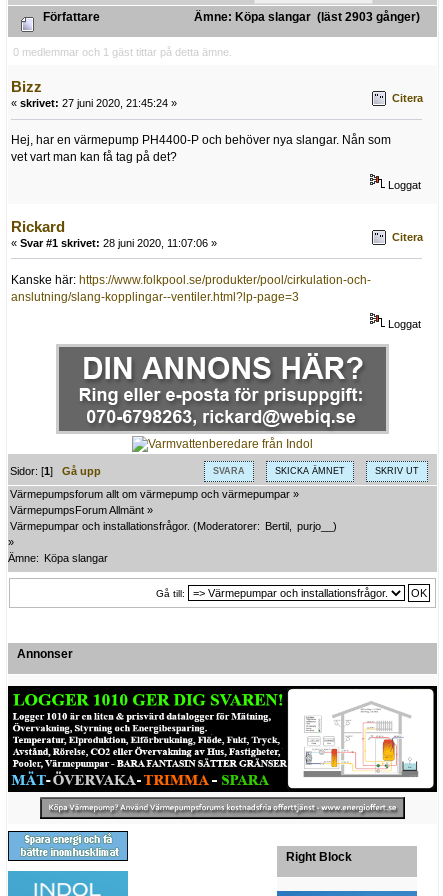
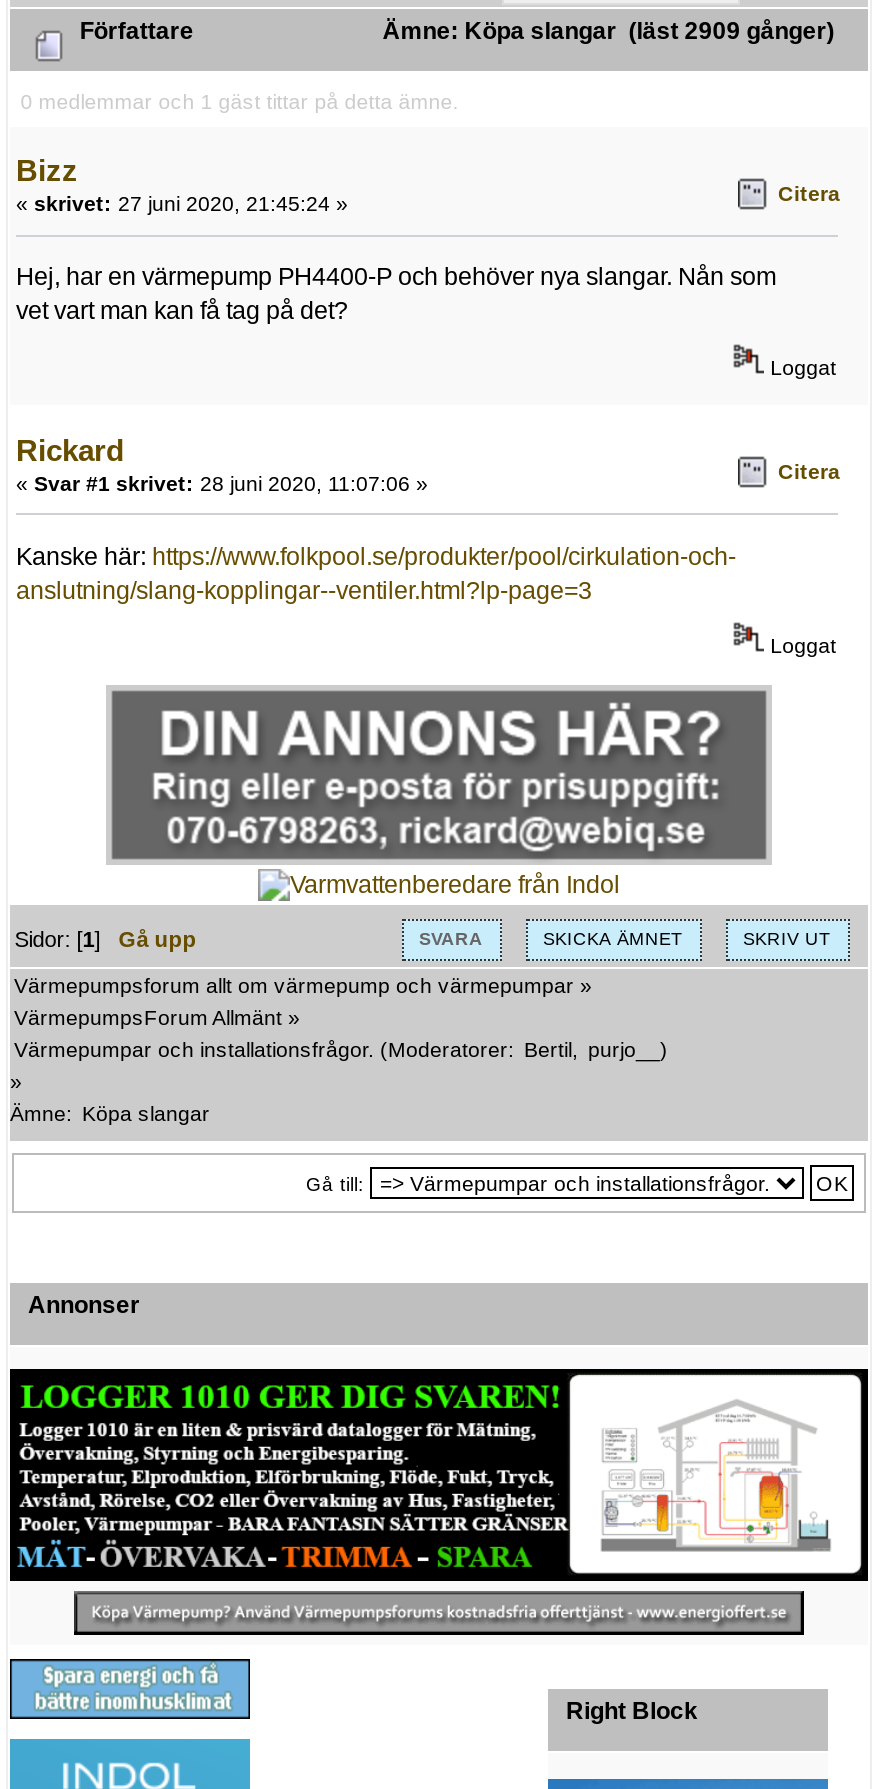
[191,10,420,24] Ämne: Köpa slangar (läst 2903 gånger) -> [376,17,834,45] Ämne: Köpa slangar (läst 2909 gånger)

